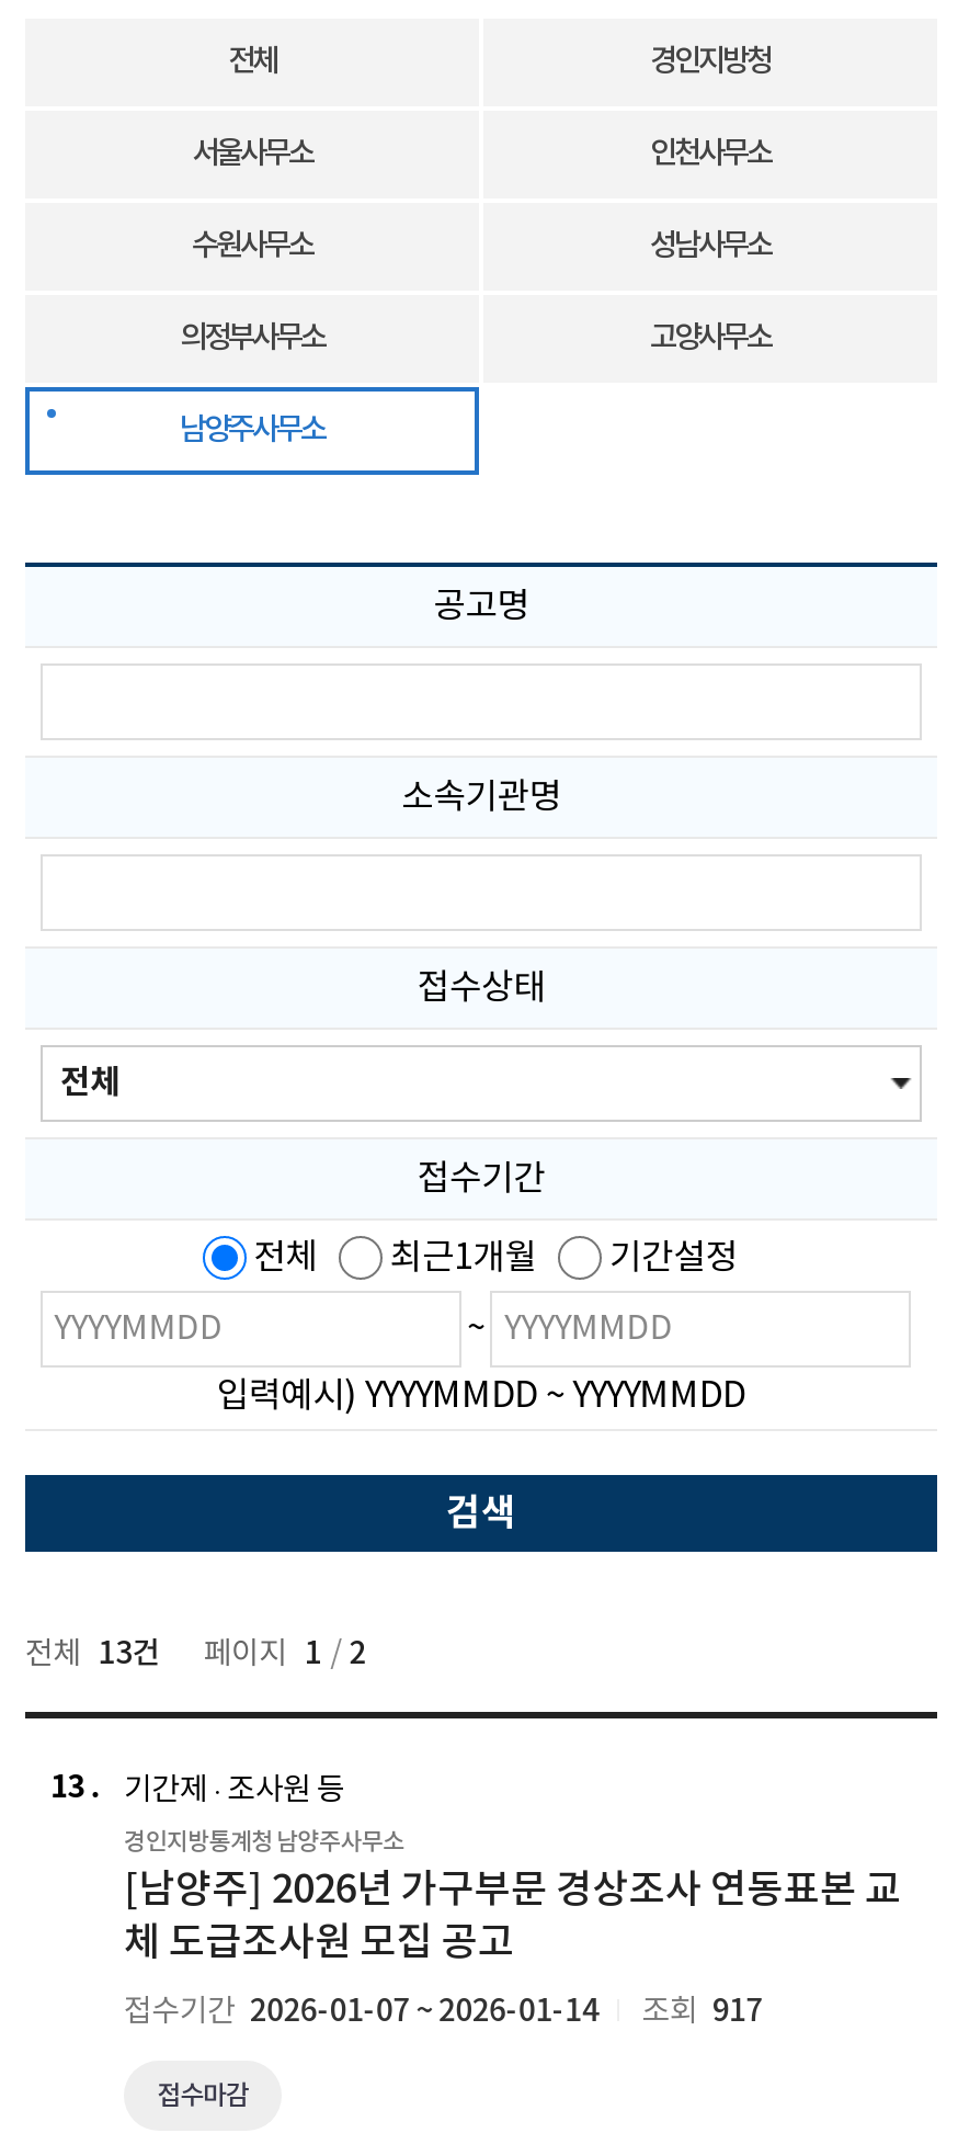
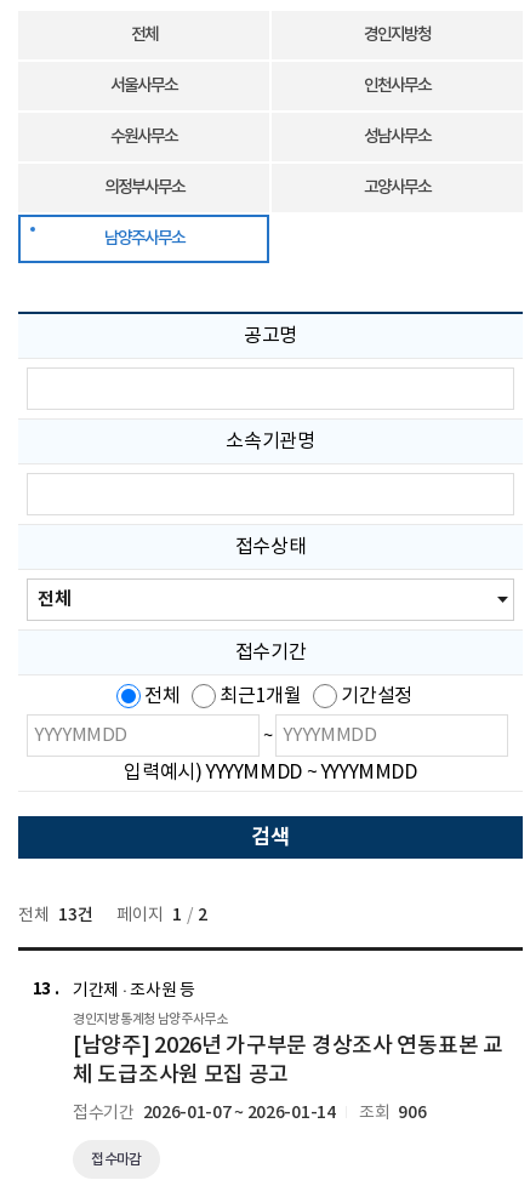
[642,1993,763,2030] 조회 917 -> [359,1102,426,1123] 조회 906

